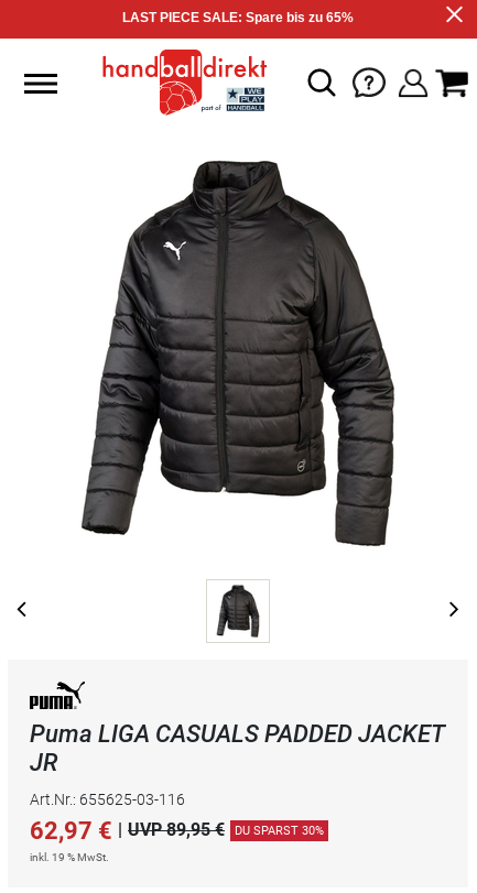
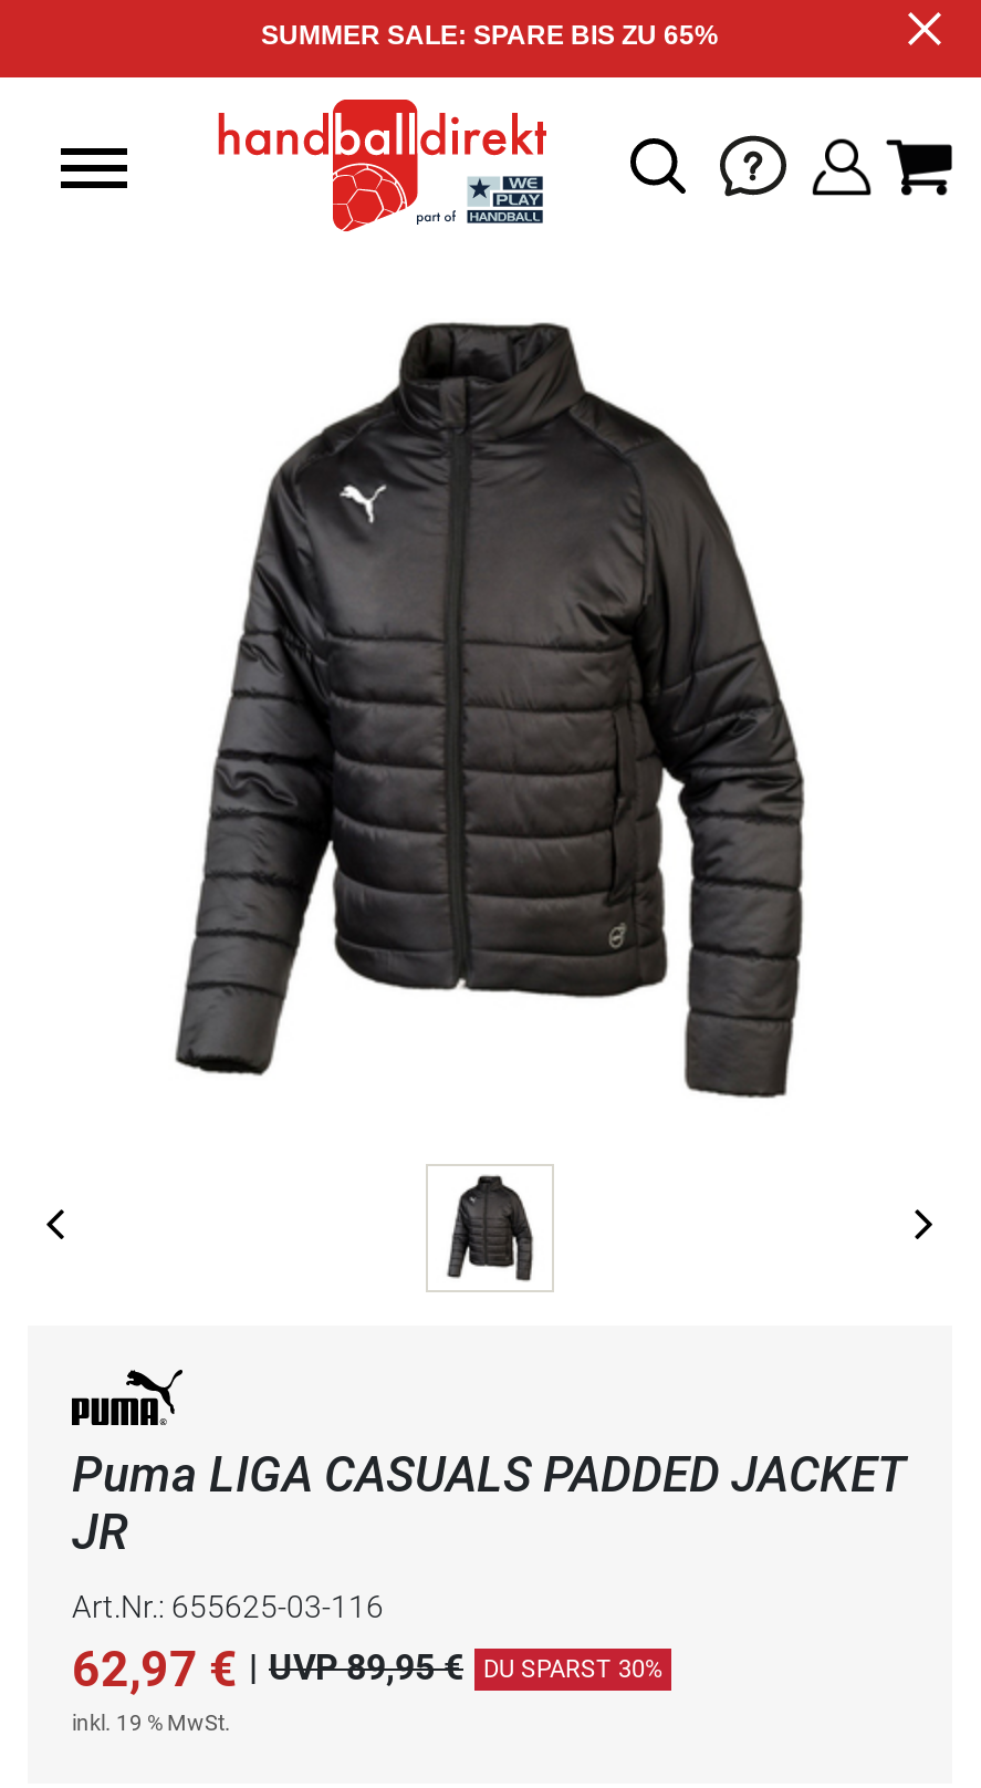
[122,10,354,25] LAST PIECE SALE: Spare bis zu 65% -> [261,20,719,51] SUMMER SALE: SPARE BIS ZU 65%

